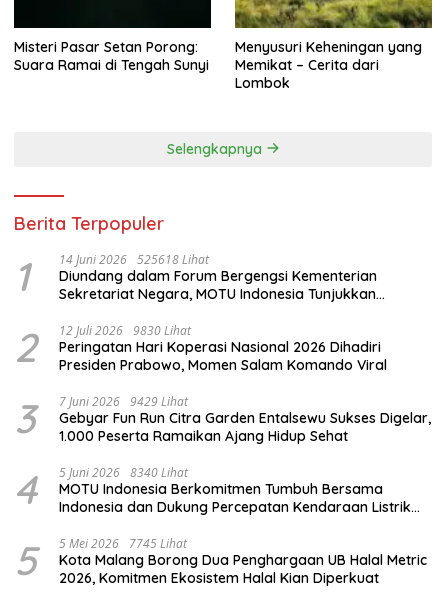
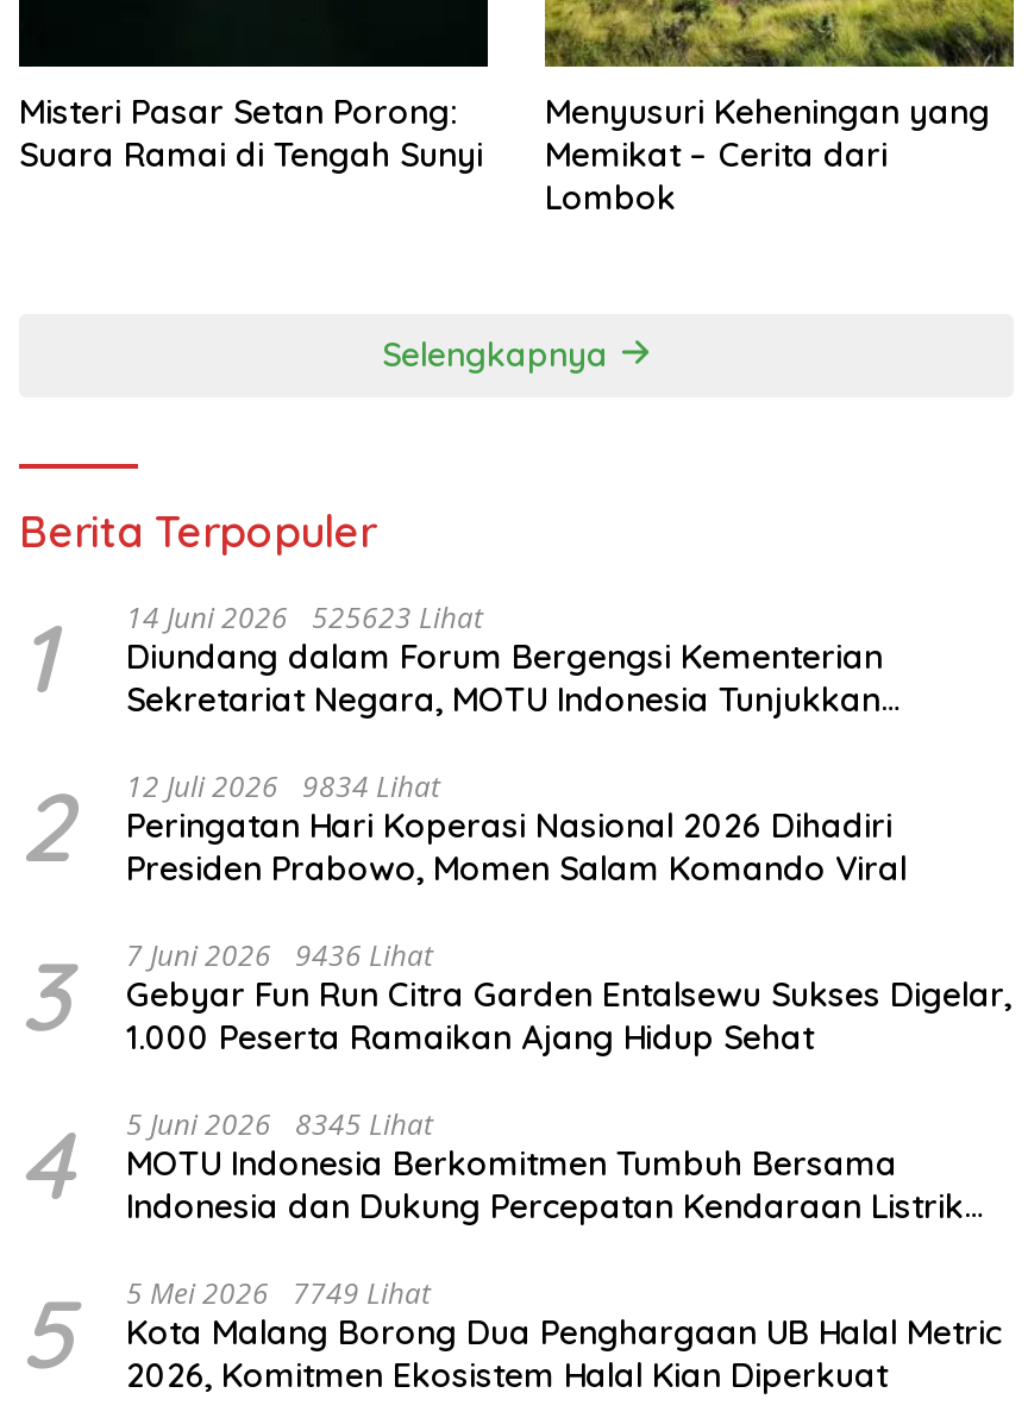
[14,250,377,302] 1 14 Juni 2026 525618 Lihat Diundang dalam Forum Bergengsi Kementerian Sekretariat Negara, MOTU Indonesia Tunjukkan -> [19,596,883,720] 1 14 Juni 2026 525623 Lihat Diundang dalam Forum Bergengsi Kementerian Sekretariat Negara, MOTU Indonesia Tunjukkan
[14,321,387,373] 2 12 Juli 2026 9830 Lihat Peringatan Hari Koperasi Nasional 2026 Dihadiri Presiden Prabowo, Momen Salam Komando Viral -> [19,765,907,889] 2 12 Juli 2026 9834 Lihat Peringatan Hari Koperasi Nasional 2026 Dihadiri Presiden Prabowo, Momen Salam Komando Viral
[14,392,431,444] 3 7 Juni 2026 9429 Lihat Gebyar Fun Run Citra Garden Entalsewu Sukses Digelar, 1.000 Peserta Ramaikan Ajang Hidup Sehat -> [19,934,1011,1058] 3 7 Juni 2026 9436 Lihat Gebyar Fun Run Citra Garden Entalsewu Sukses Digelar, 1.000 Peserta Ramaikan Ajang Hidup Sehat
[14,463,411,515] 4 5 Juni 2026 8340 Lihat MOTU Indonesia Berkomitmen Tumbuh Bersama Indonesia dan Dukung Percepatan Kendaraan Listrik -> [19,1103,964,1226] 4 5 Juni 2026 8345 Lihat MOTU Indonesia Berkomitmen Tumbuh Bersama Indonesia dan Dukung Percepatan Kendaraan Listrik
[14,534,427,586] 5 5 Mei 2026 7745 Lihat Kota Malang Borong Dua Penghargaan UB Halal Metric 2026, Komitmen Ekosistem Halal Kian Diperkuat -> [19,1272,1002,1395] 5 5 Mei 2026 7749 Lihat Kota Malang Borong Dua Penghargaan UB Halal Metric 2026, Komitmen Ekosistem Halal Kian Diperkuat

